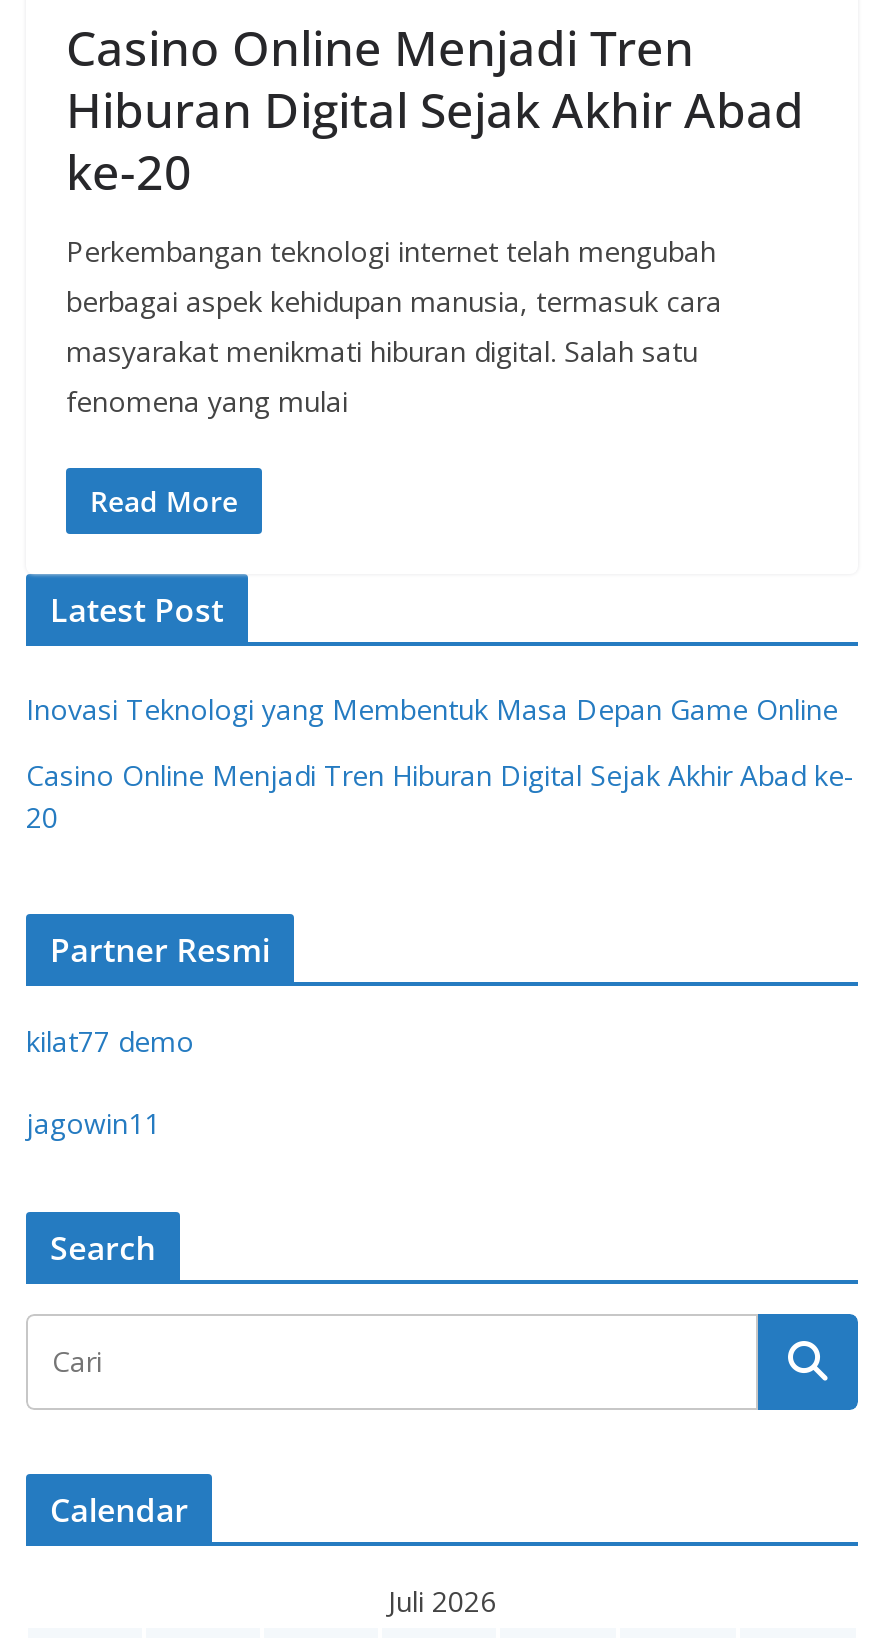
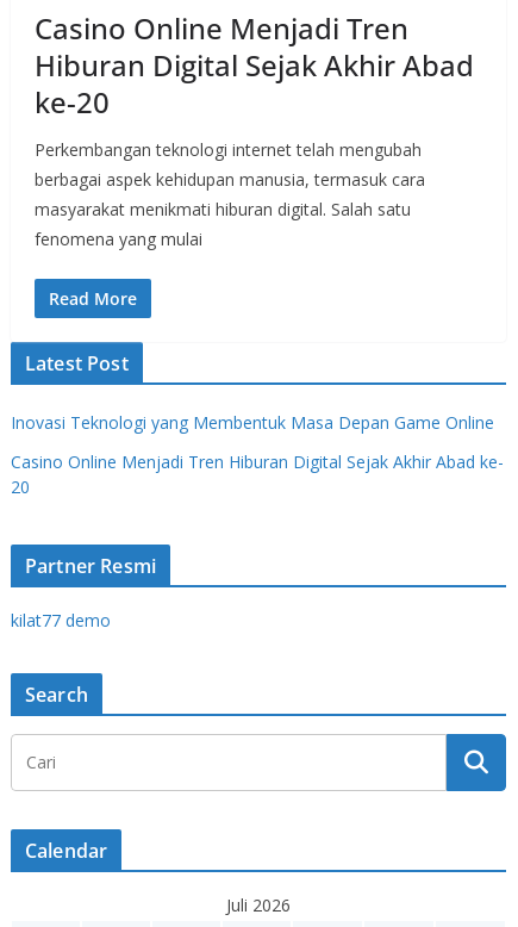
[26,1104,160,1142] jagowin11 -> none

